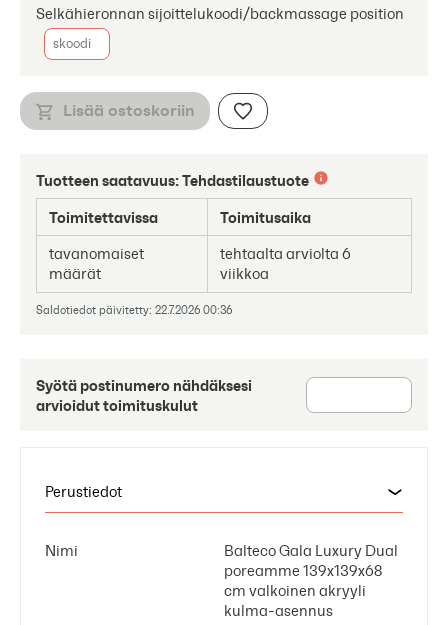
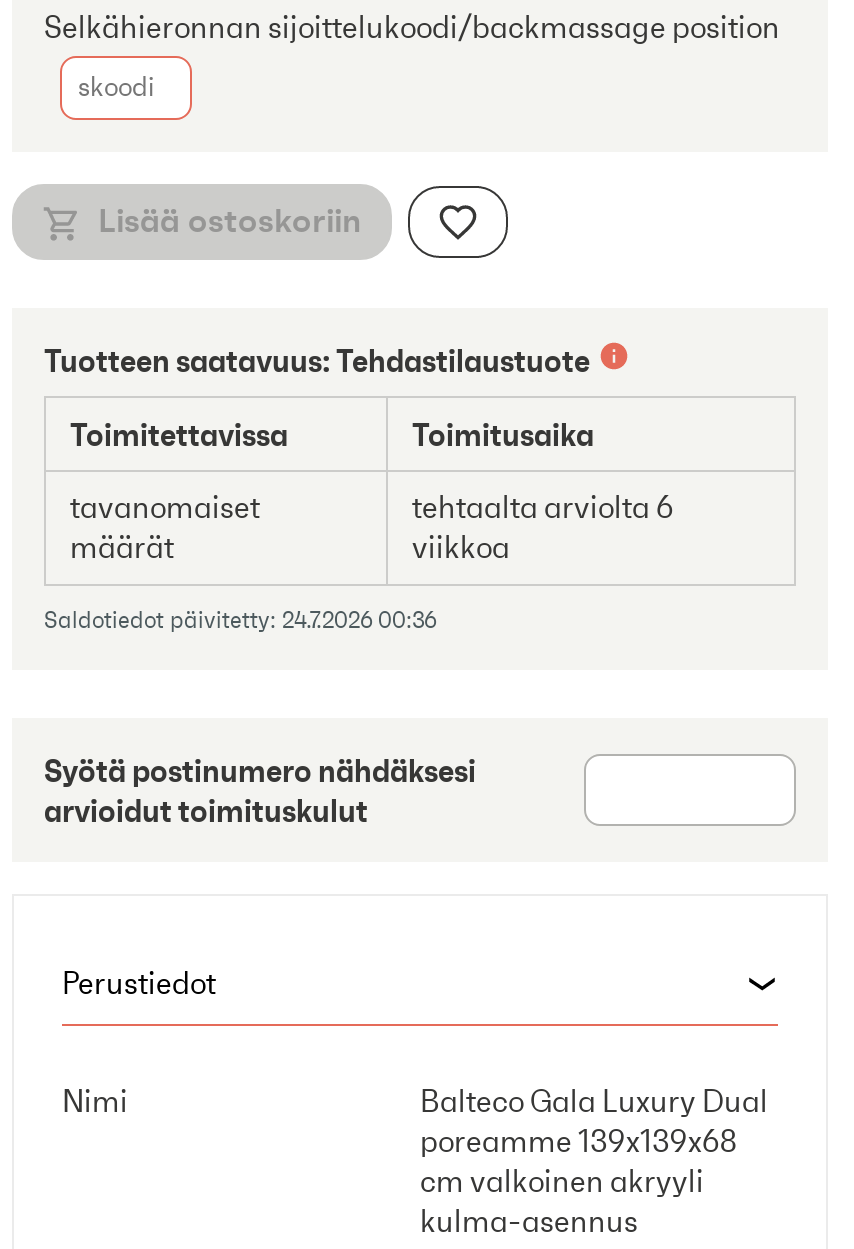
[36,303,232,317] Saldotiedot päivitetty: 22.7.2026 00:36 -> [44,606,436,634] Saldotiedot päivitetty: 24.7.2026 00:36

